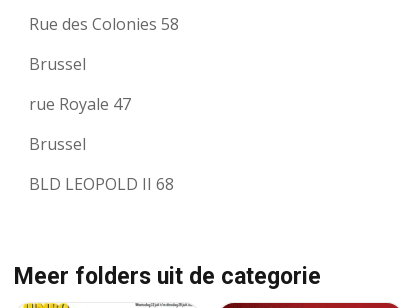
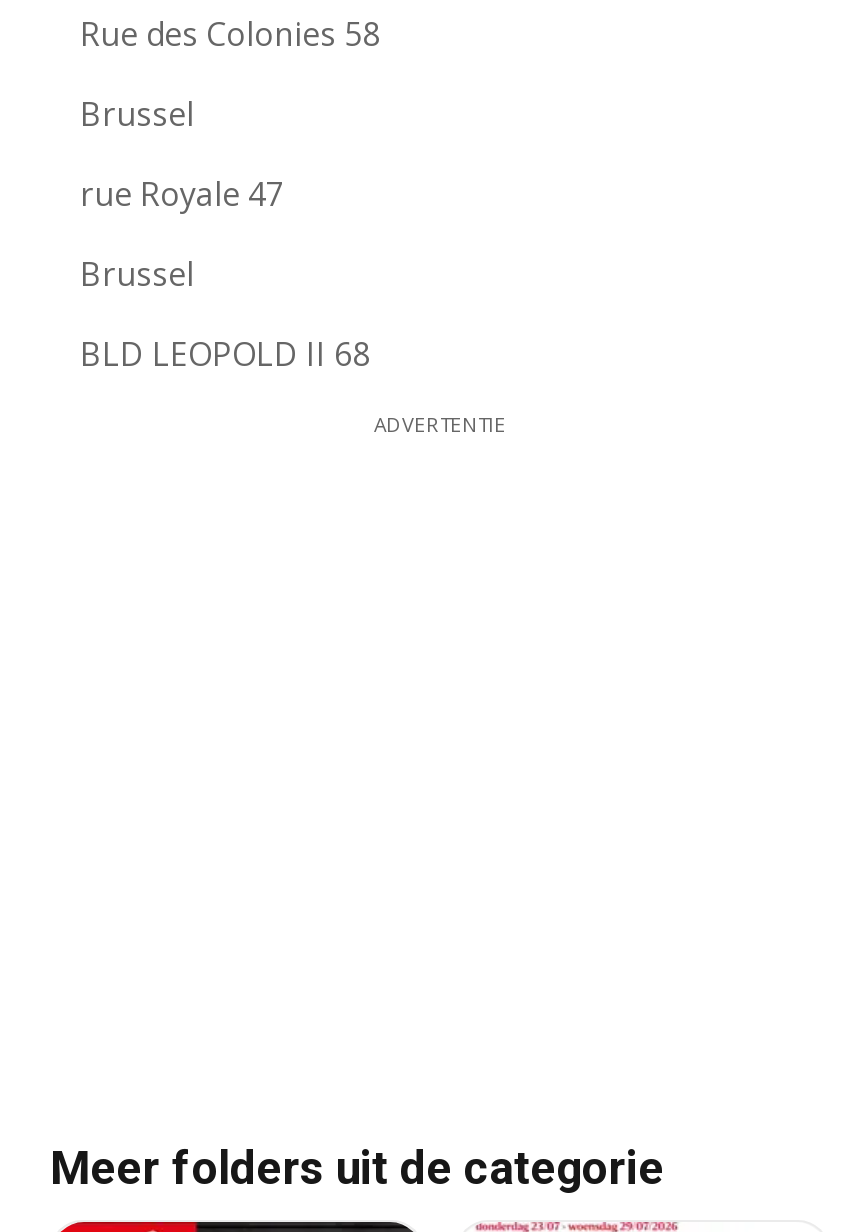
none -> [374,410,506,438] ADVERTENTIE

